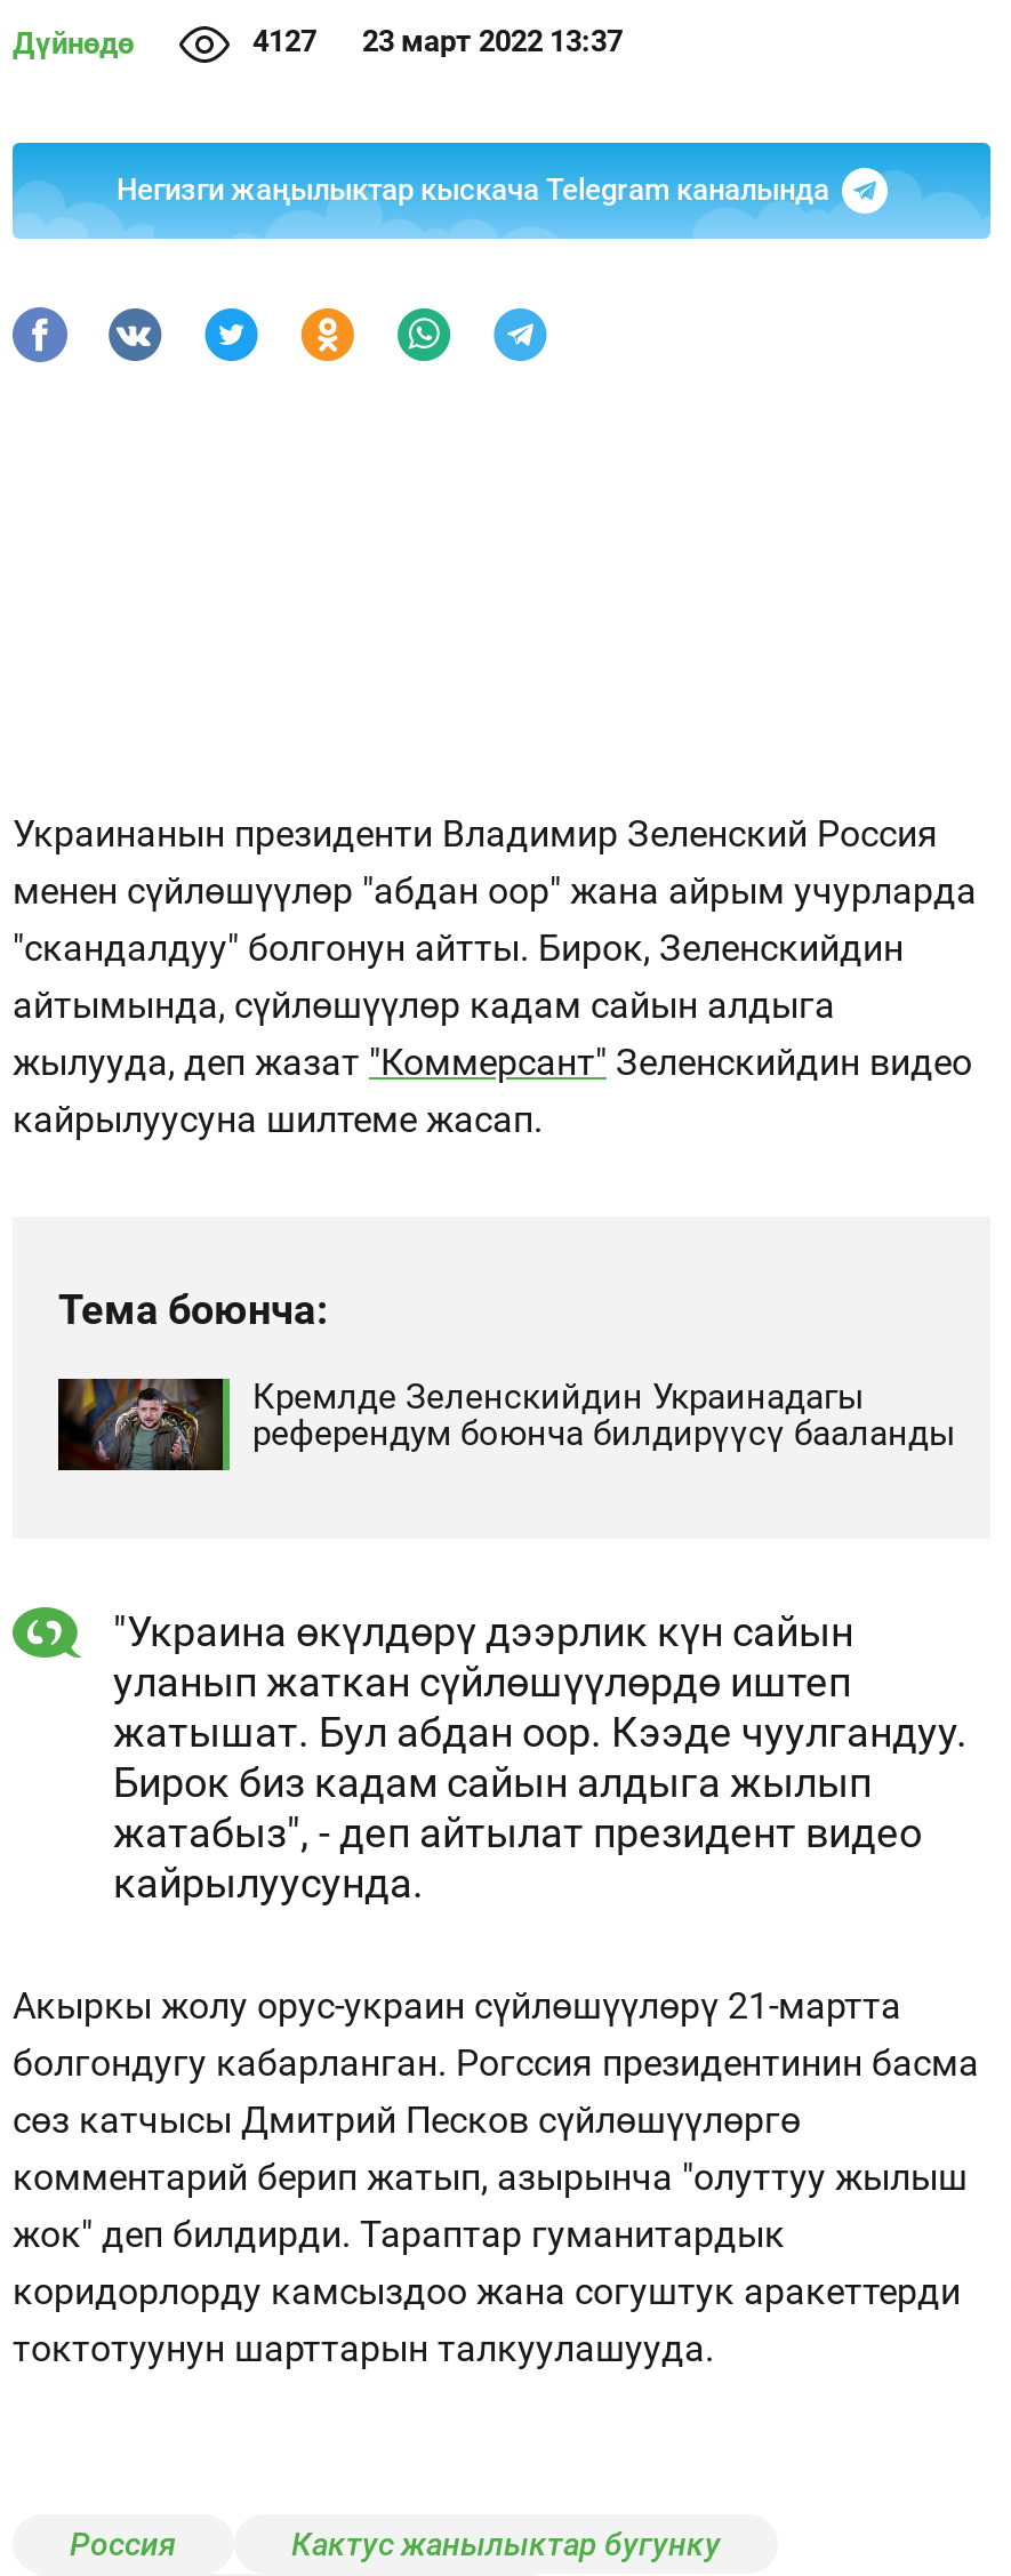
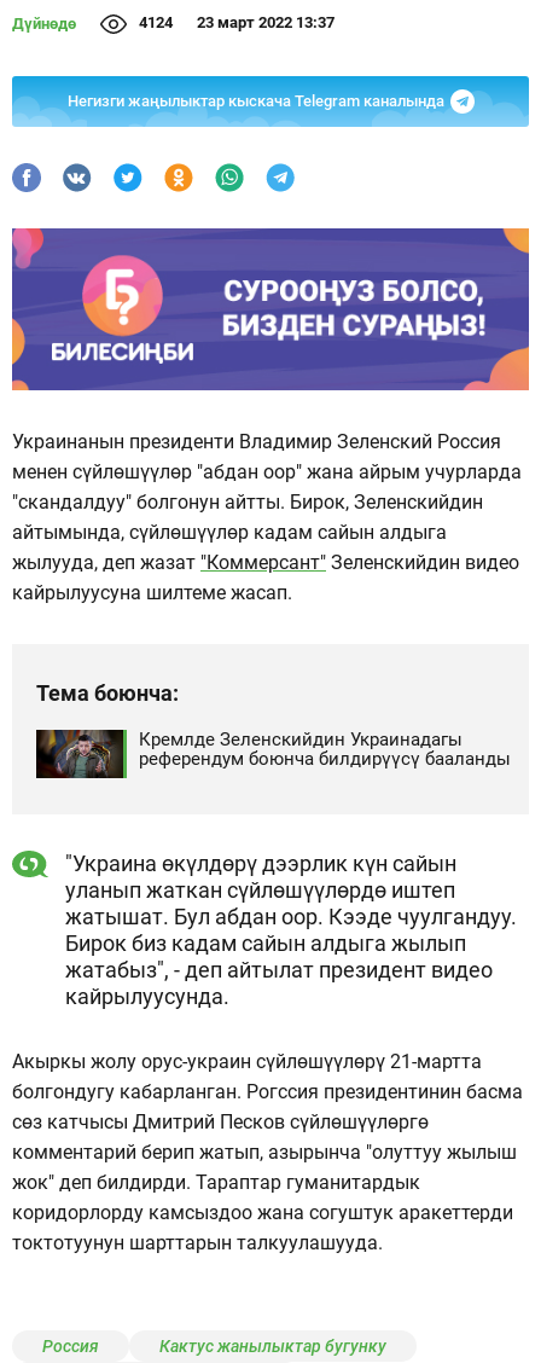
[252,24,623,58] 4127 23 март 2022 13:37 -> [139,13,335,31] 4124 23 март 2022 13:37
none -> [11,227,530,391] [image]

